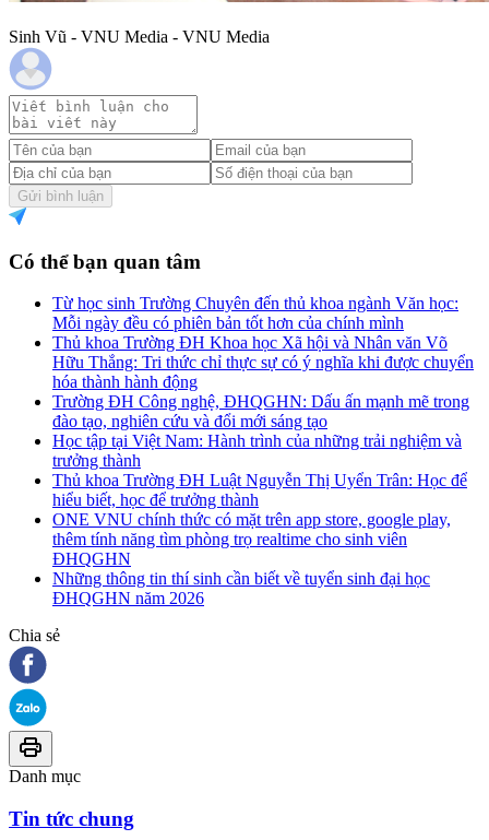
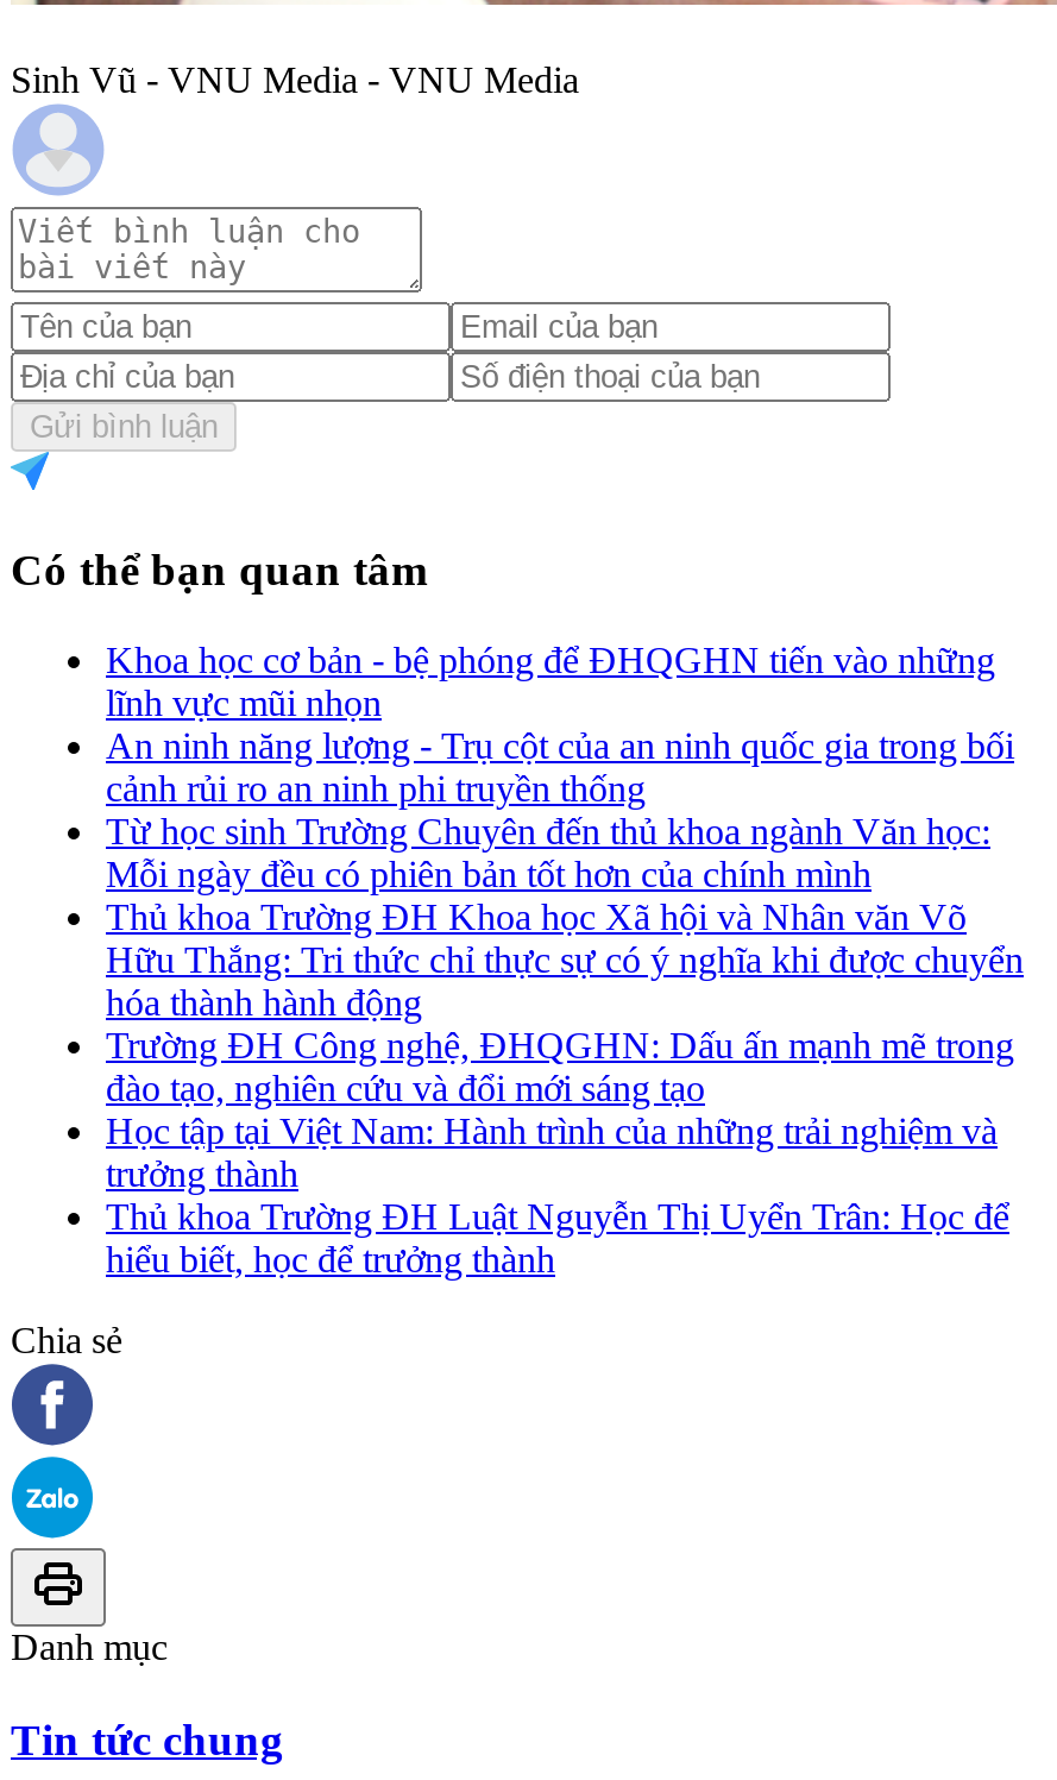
none -> [106,640,1014,809] Khoa học cơ bản - bệ phóng để ĐHQGHN tiến vào những | lĩnh vực mũi nhọn | An ninh năng lượng - Trụ cột của an ninh quốc gia trong bối | cảnh rủi ro an ninh phi truyền thống
moved [52,294,474,509] -> [106,811,1024,1280]: Từ học sinh Trường Chuyên đến thủ khoa ngành Văn học: | Mỗi ngày đều có phiên bản tốt hơn của chính mình | Thủ khoa Trường ĐH Khoa học Xã hội và Nhân văn Võ | ... | Thủ khoa Trường ĐH Luật Nguyễn Thị Uyển Trân: Học để | hiểu biết, học để trưởng thành
[52,510,451,608] ONE VNU chính thức có mặt trên app store, google play, | thêm tính năng tìm phòng trọ realtime cho sinh viên | ĐHQGHN | Những thông tin thí sinh cần biết về tuyển sinh đại học | ĐHQGHN năm 2026 -> none

